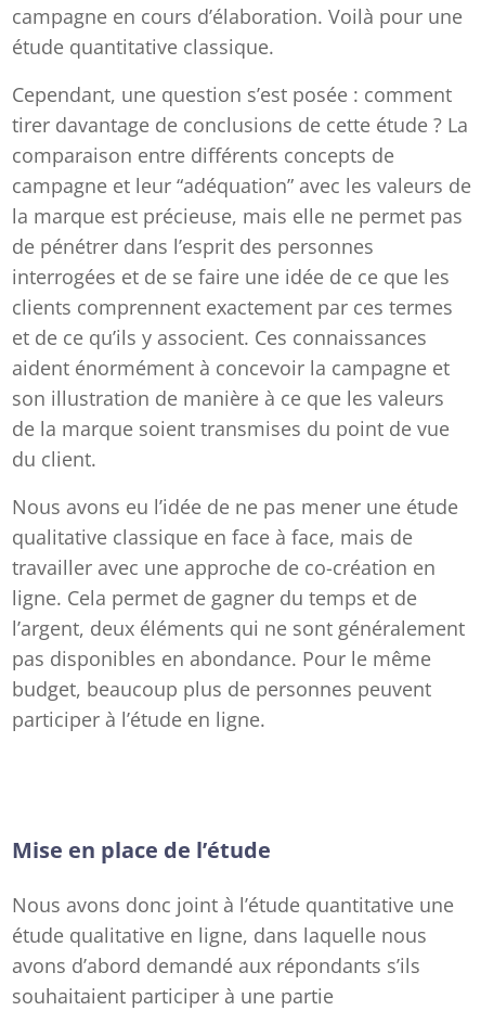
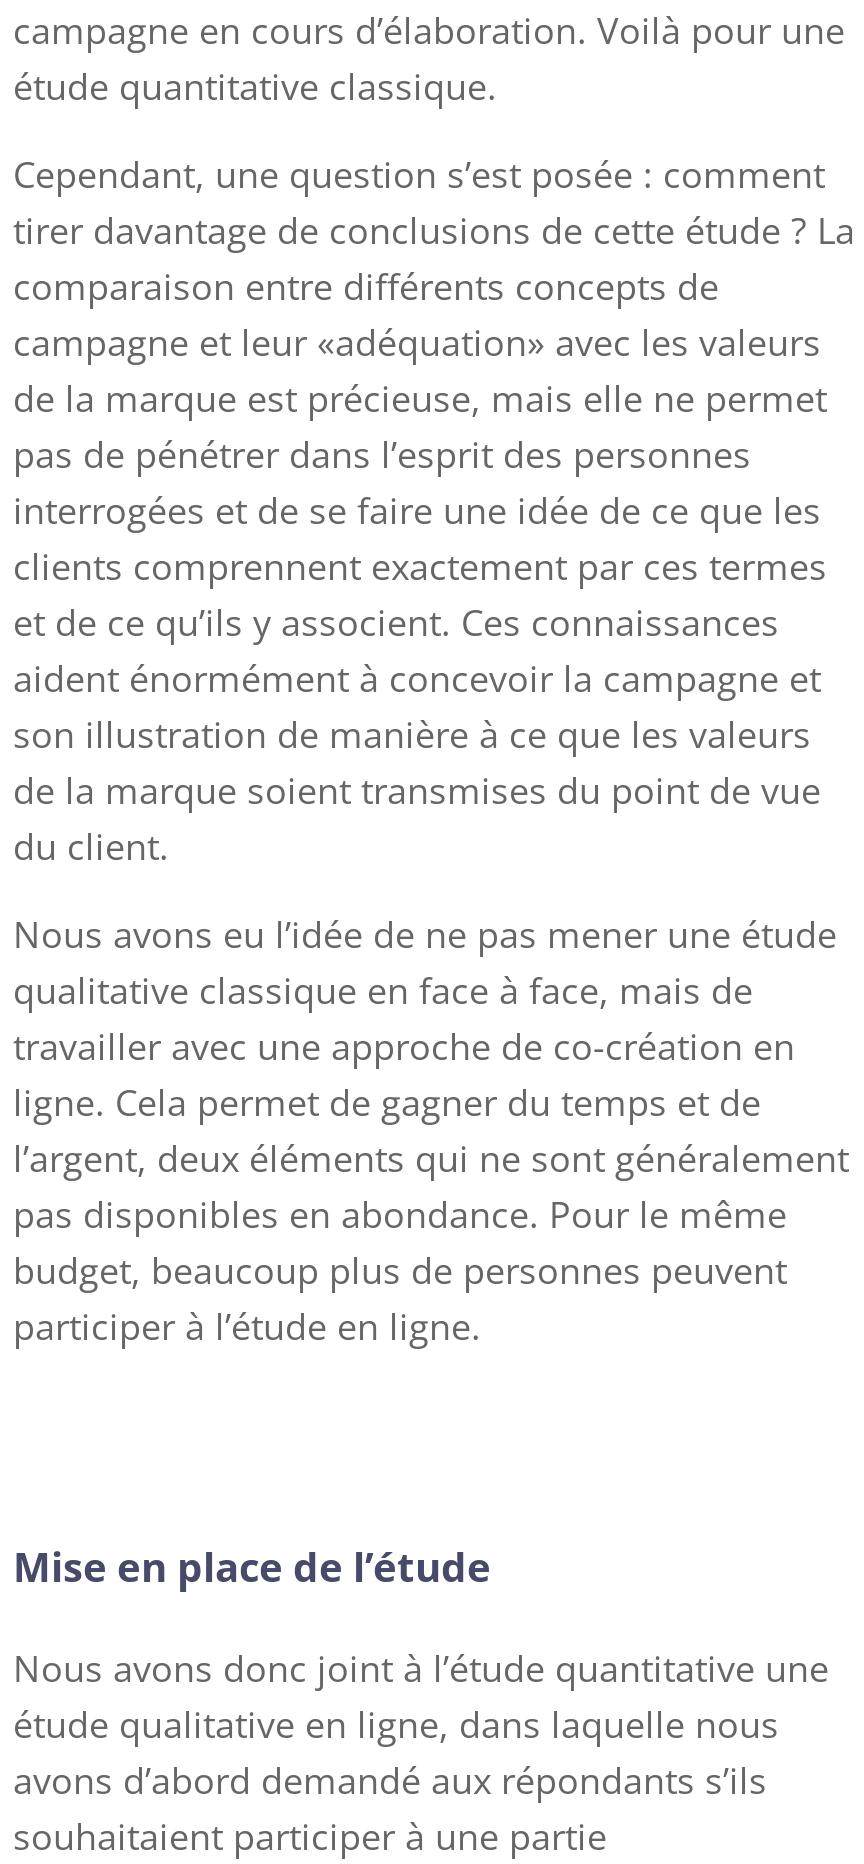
[12,172,471,259] campagne et leur “adéquation” avec les valeurs de | la marque est précieuse, mais elle ne permet pas | de pénétrer dans l’esprit des personnes -> [13,318,827,478] campagne et leur «adéquation» avec les valeurs | de la marque est précieuse, mais elle ne permet | pas de pénétrer dans l’esprit des personnes

